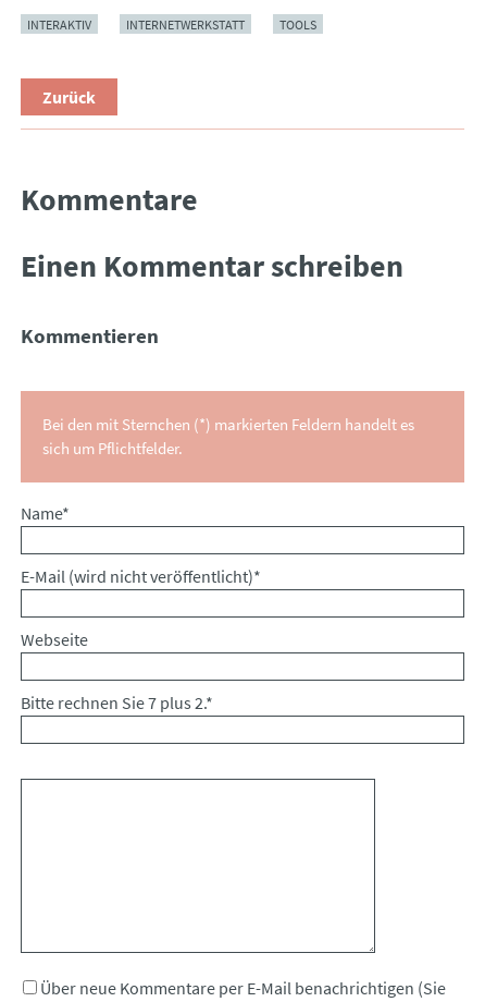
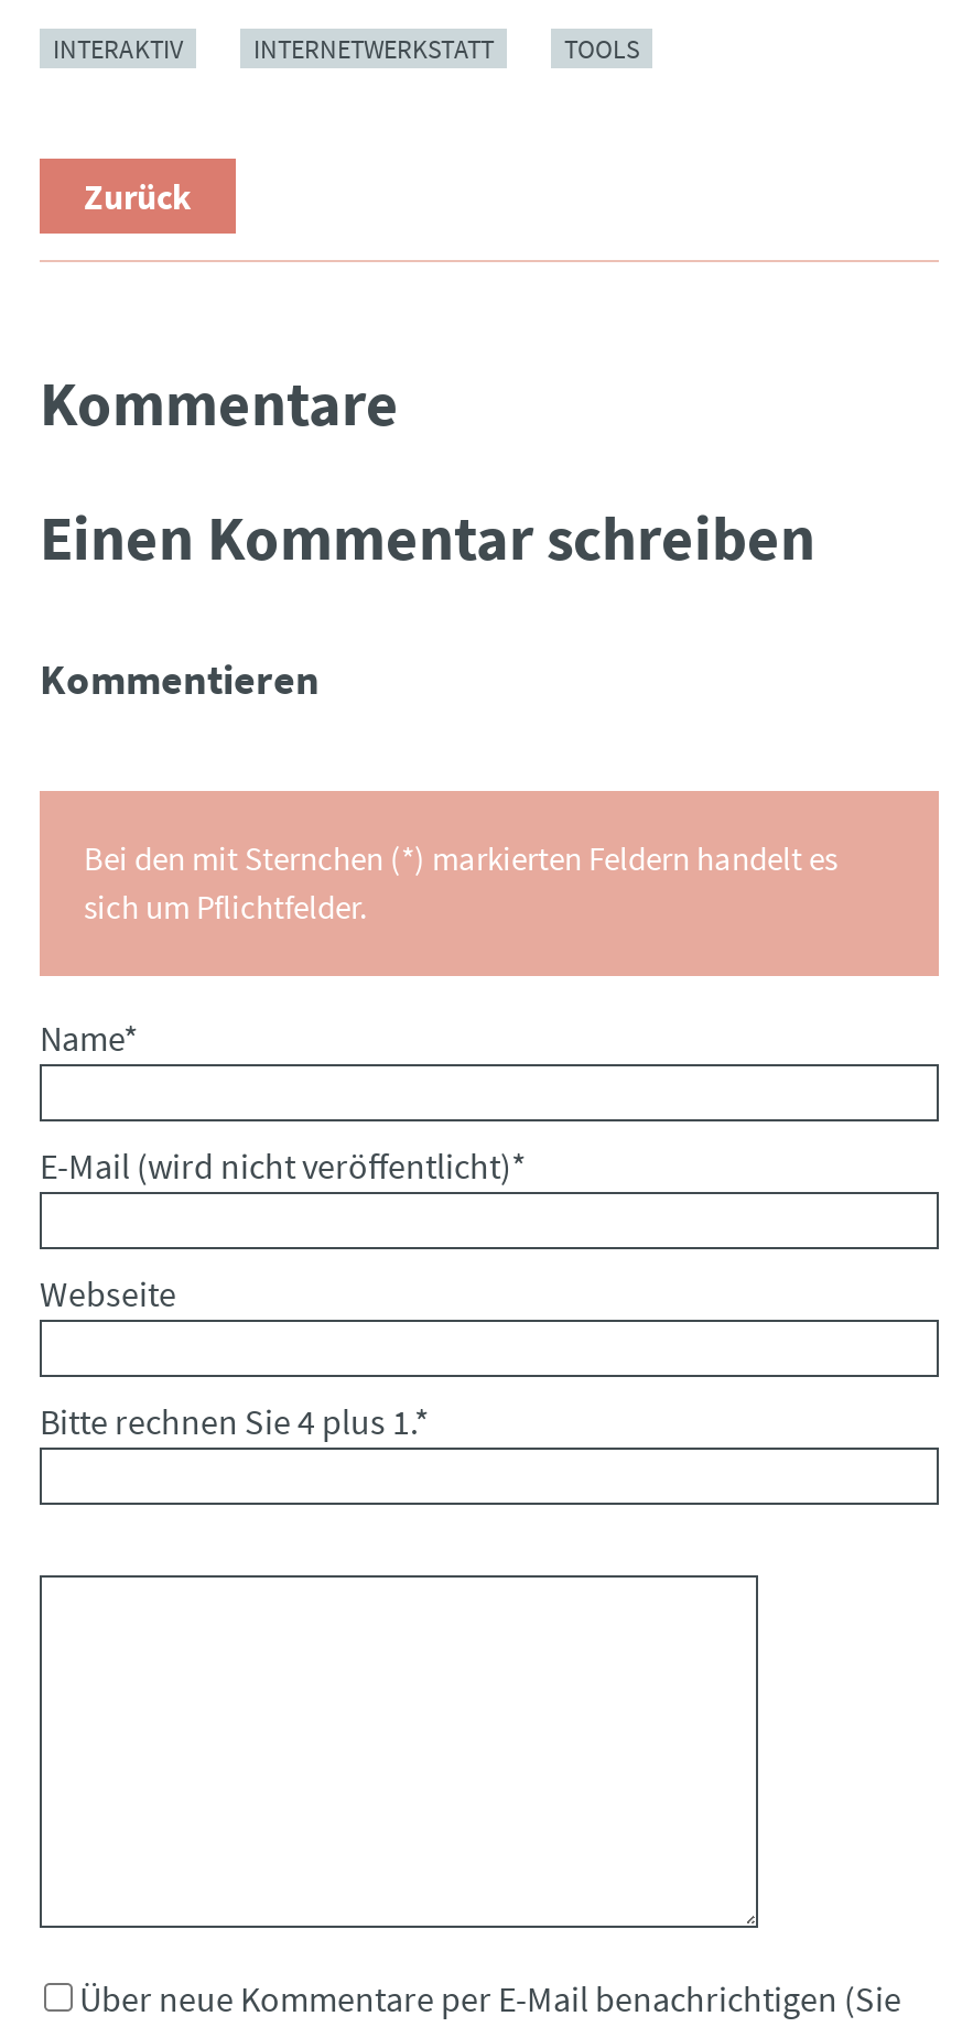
[21,691,213,713] Bitte rechnen Sie 7 plus 2. * -> [40,1399,430,1443] Bitte rechnen Sie 4 plus 1. *

